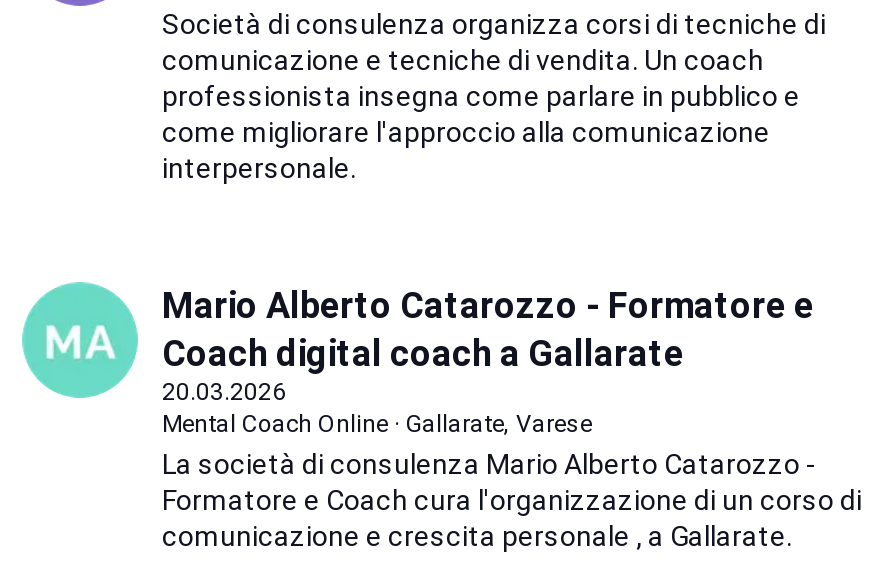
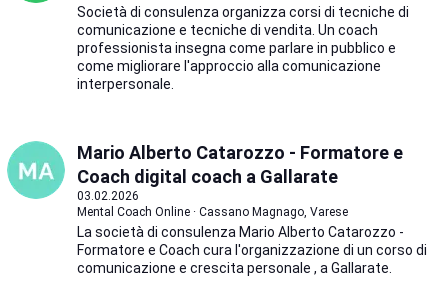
[162,378,592,438] 20.03.2026 | Mental Coach Online · Gallarate, Varese -> [77,189,348,219] 03.02.2026 | Mental Coach Online · Cassano Magnago, Varese

